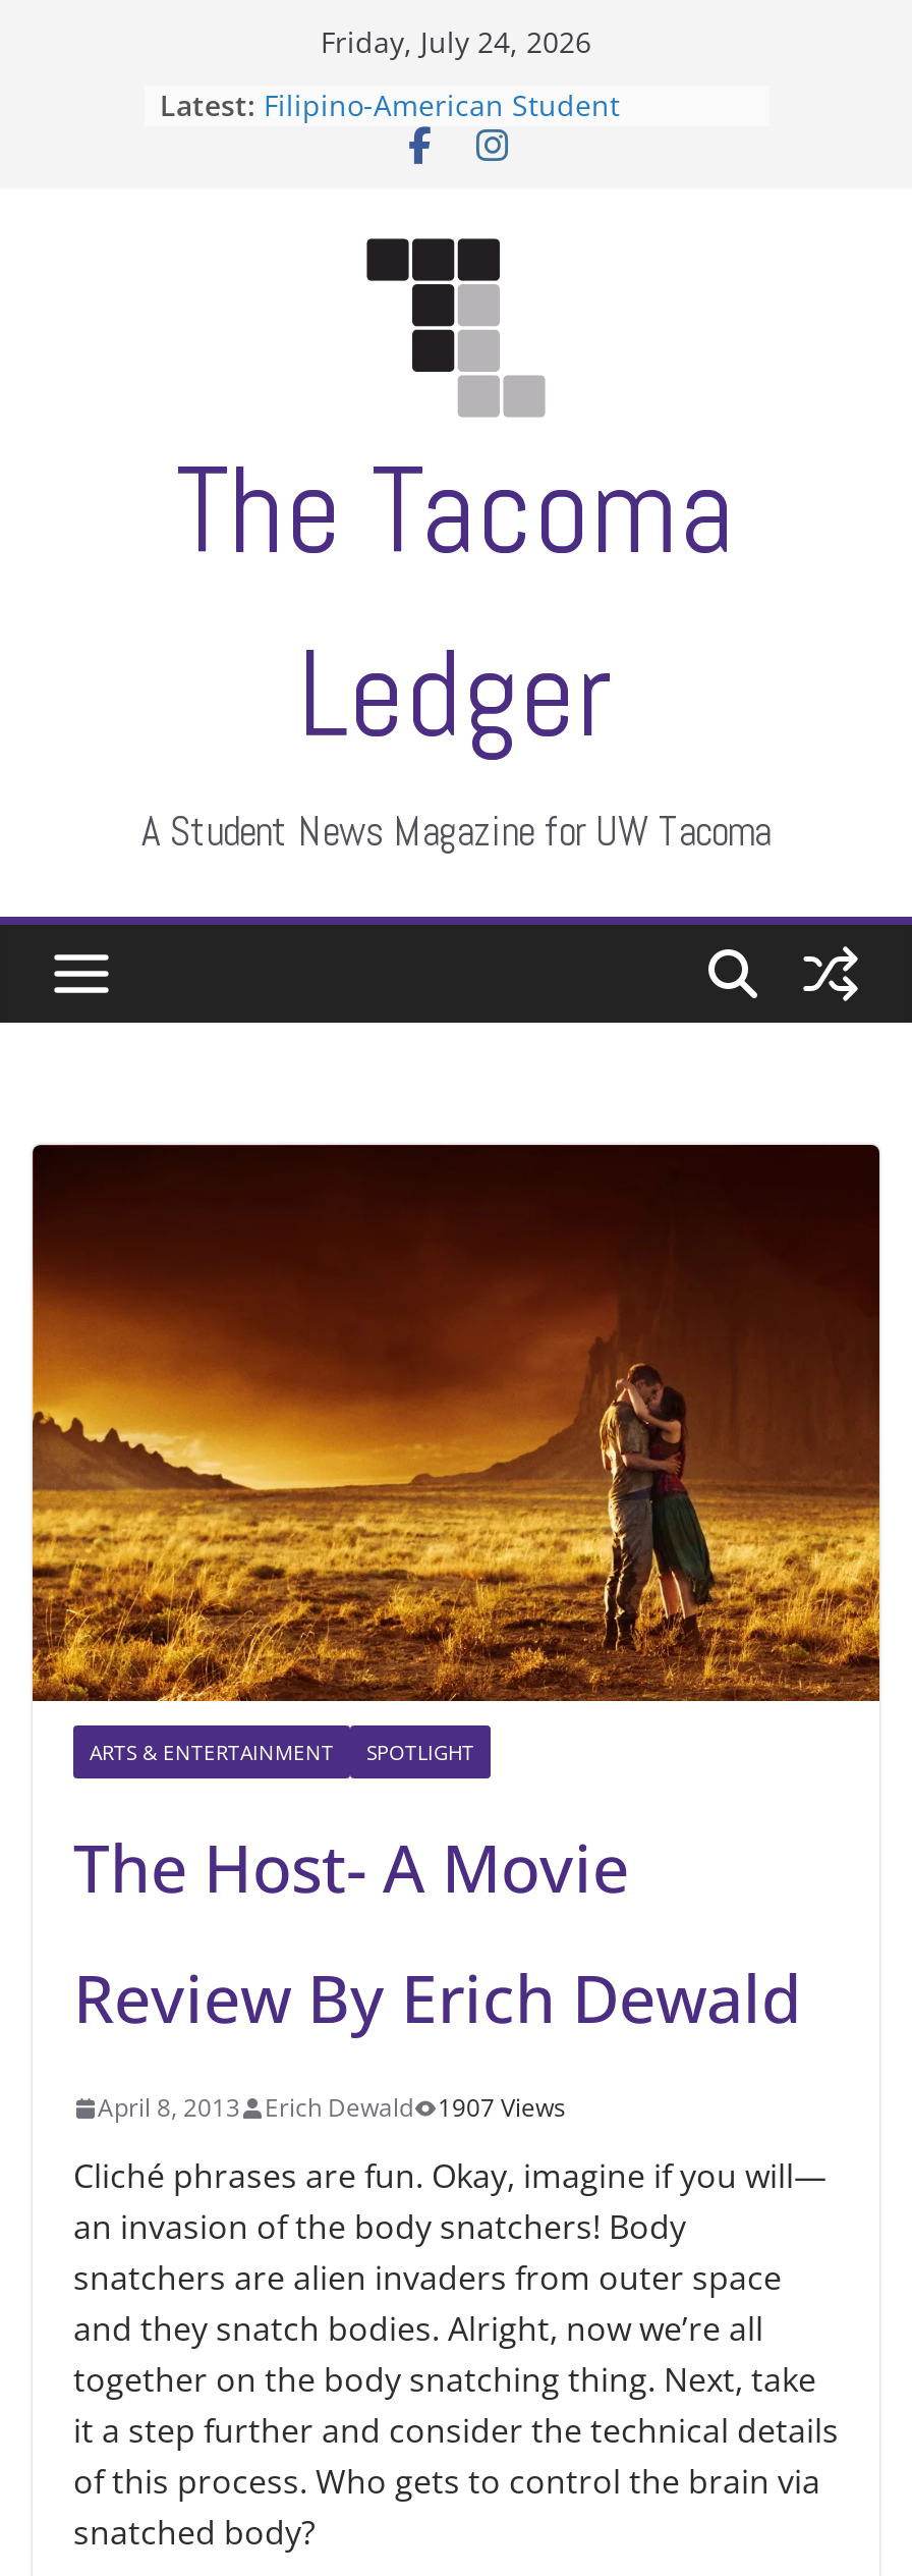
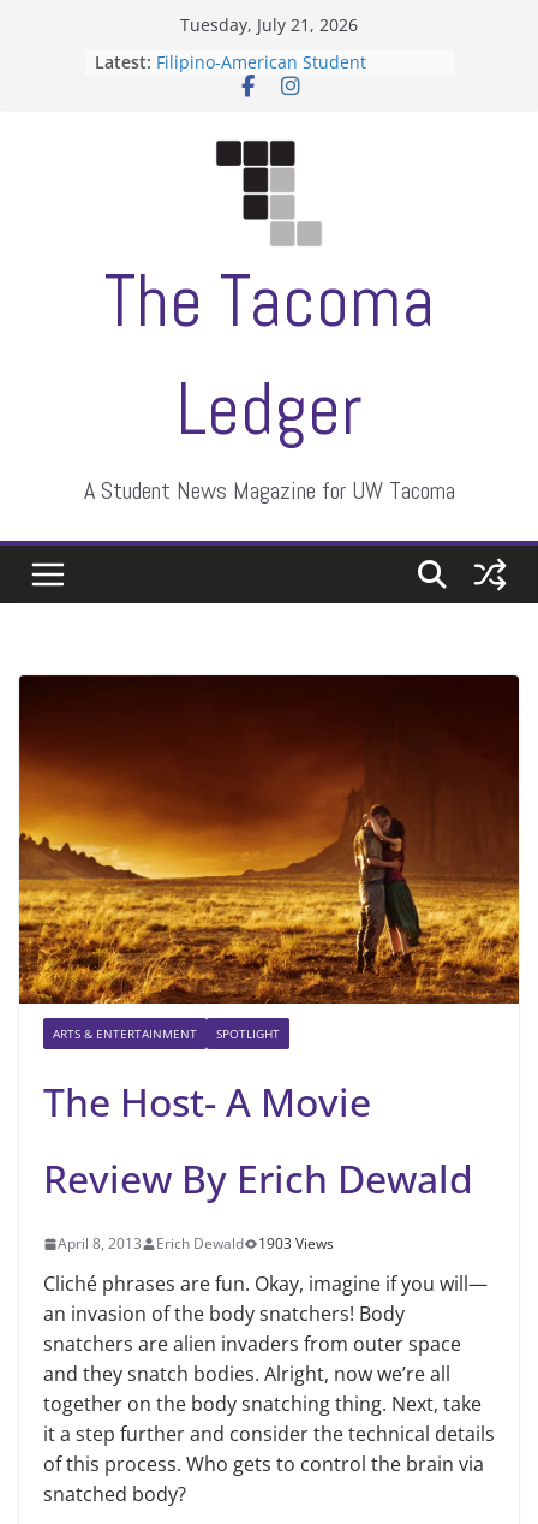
[321,22,591,61] Friday, July 24, 2026 -> [180,13,358,36] Tuesday, July 21, 2026
[98,2091,566,2126] April 8, 2013 Erich Dewald 1907 Views -> [58,1234,334,1254] April 8, 2013 Erich Dewald 1903 Views

